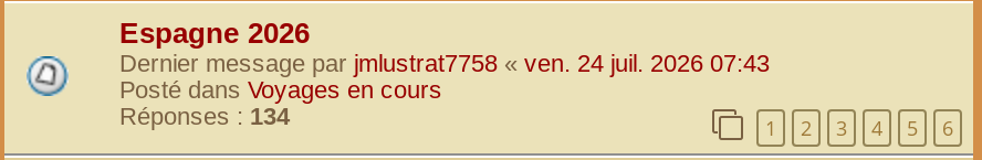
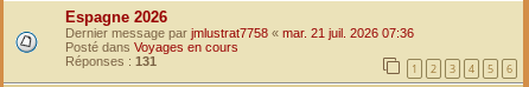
[119,49,770,76] Dernier message par jmlustrat7758 «ven. 24 juil. 2026 07:43 -> [65,26,414,40] Dernier message par jmlustrat7758 «mar. 21 juil. 2026 07:36
[119,102,290,129] Réponses : 134 -> [65,54,157,69] Réponses : 131

